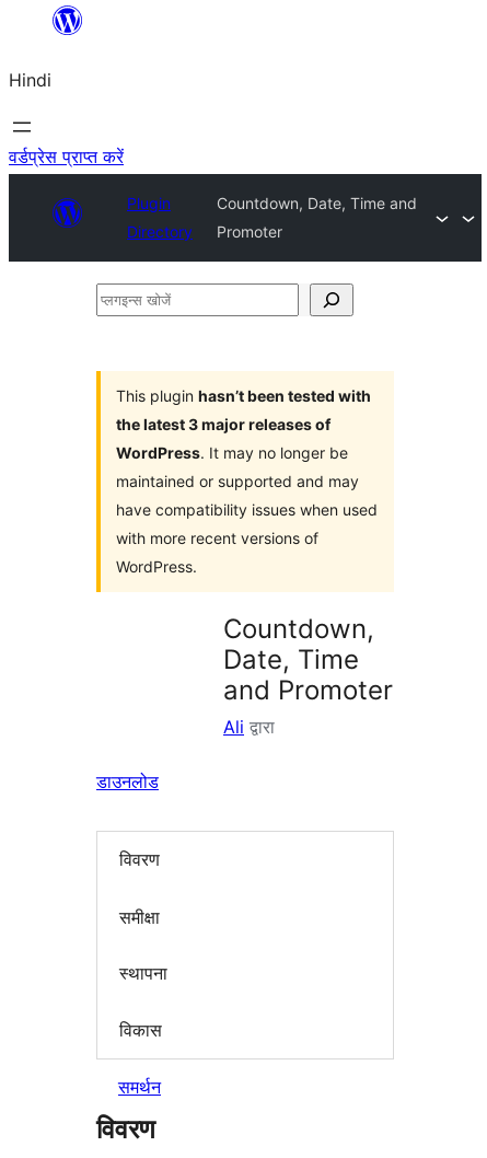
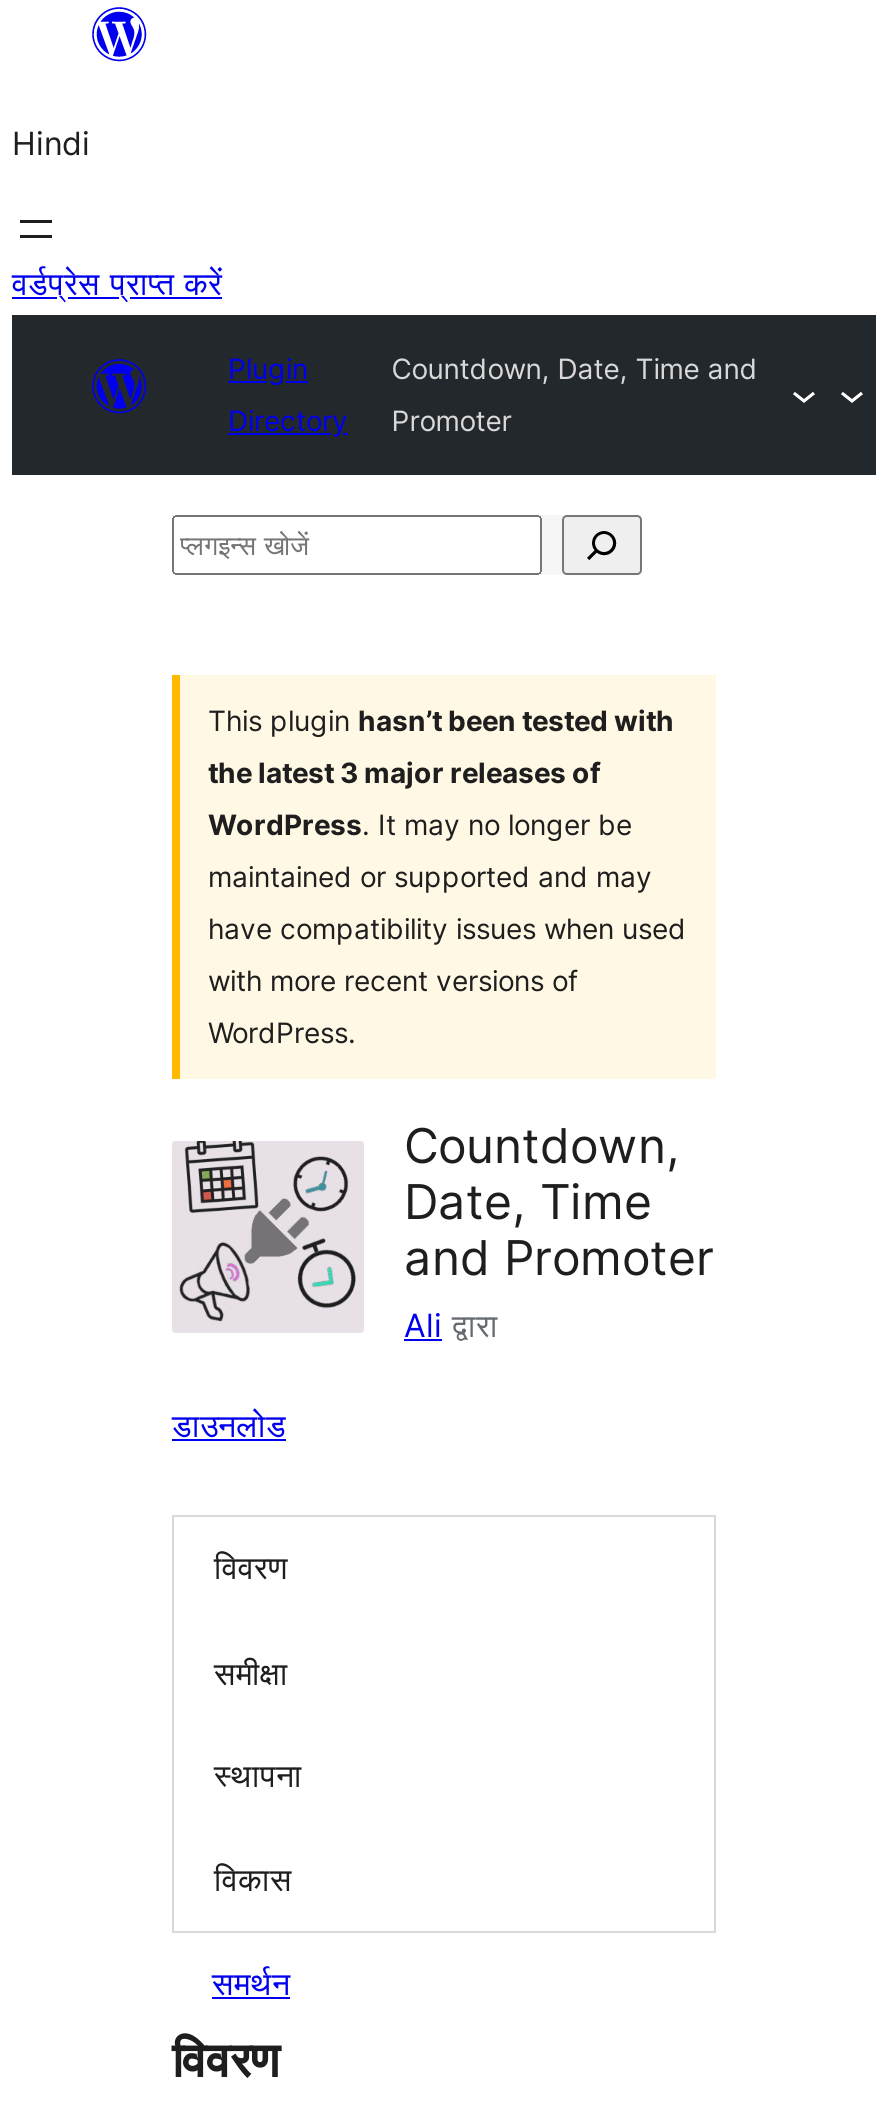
none -> [174,1139,362,1331] [image]

